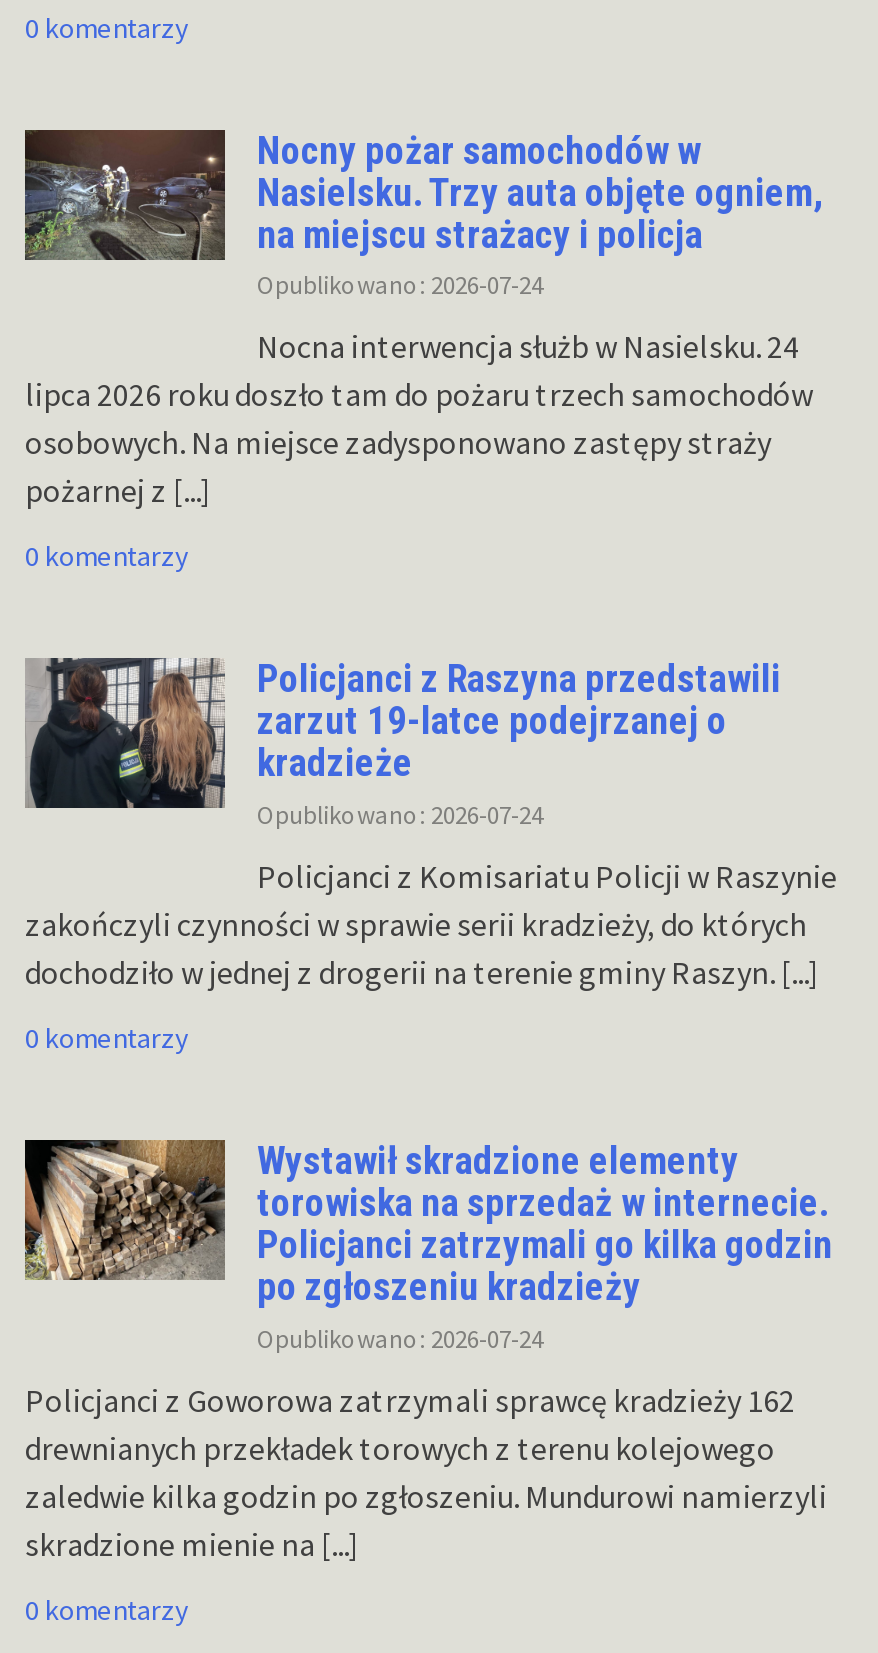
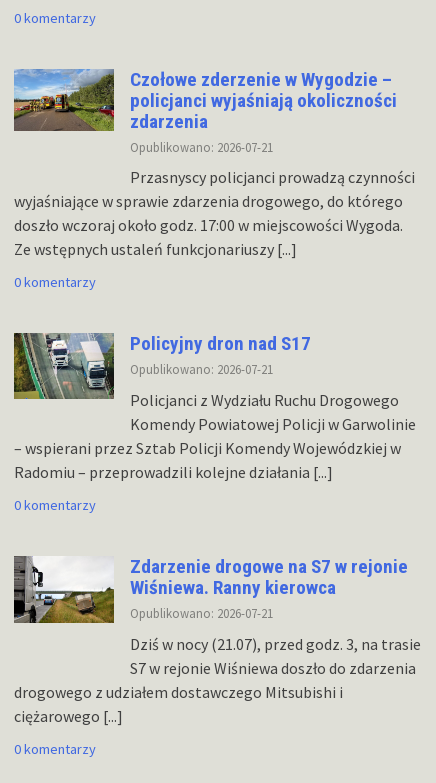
[23,128,823,301] [image] | Nocny pożar samochodów w | Nasielsku. Trzy auta objęte ogniem, | na miejscu strażacy i policja | Opublikowano: 2026-07-24 -> [13,68,397,154] [image] | Czołowe zderzenie w Wygodzie – | policjanci wyjaśniają okoliczności | zdarzenia | Opublikowano: 2026-07-21
[25,327,813,511] Nocna interwencja służb w Nasielsku. 24 | lipca 2026 roku doszło tam do pożaru trzech samochodów | osobowych. Na miejsce zadysponowano zastępy straży | pożarnej z [...] -> [14,167,415,259] Przasnyscy policjanci prowadzą czynności | wyjaśniające w sprawie zdarzenia drogowego, do którego | doszło wczoraj około godz. 17:00 w miejscowości Wygoda. | Ze wstępnych ustaleń funkcjonariuszy [...]
[25,656,781,830] [image] | Policjanci z Raszyna przedstawili | zarzut 19-latce podejrzanej o | kradzieże | Opublikowano: 2026-07-24 -> [13,332,311,400] [image] | Policyjny dron nad S17 | Opublikowano: 2026-07-21
[25,856,837,992] Policjanci z Komisariatu Policji w Raszynie | zakończyli czynności w sprawie serii kradzieży, do których | dochodziło w jednej z drogerii na terenie gminy Raszyn. [...] -> [14,390,416,482] Policjanci z Wydziału Ruchu Drogowego | Komendy Powiatowej Policji w Garwolinie | – wspierani przez Sztab Policji Komendy Wojewódzkiej w | Radomiu – przeprowadzili kolejne działania [...]
[23,1138,833,1354] [image] | Wystawił skradzione elementy | torowiska na sprzedaż w internecie. | Policjanci zatrzymali go kilka godzin | po zgłoszeniu kradzieży | Opublikowano: 2026-07-24 -> [13,555,408,624] [image] | Zdarzenie drogowe na S7 w rejonie | Wiśniewa. Ranny kierowca | Opublikowano: 2026-07-21
[25,1380,827,1564] Policjanci z Goworowa zatrzymali sprawcę kradzieży 162 | drewnianych przekładek torowych z terenu kolejowego | zaledwie kilka godzin po zgłoszeniu. Mundurowi namierzyli | skradzione mienie na [...] -> [14,634,421,726] Dziś w nocy (21.07), przed godz. 3, na trasie | S7 w rejonie Wiśniewa doszło do zdarzenia | drogowego z udziałem dostawczego Mitsubishi i | ciężarowego [...]

